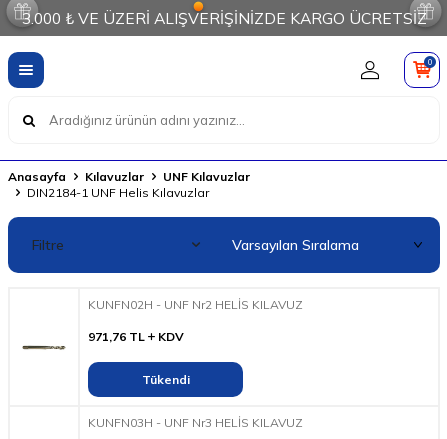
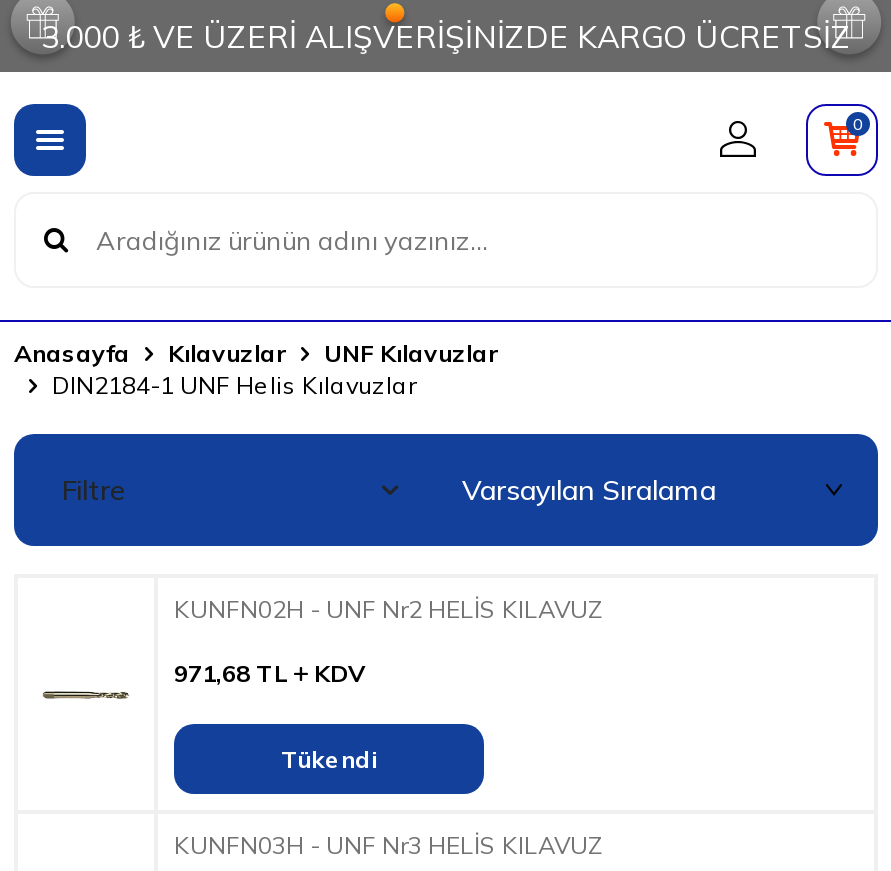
[88,329,184,344] 971,76 TL KDV -> [174,658,366,688] 971,68 TL KDV

